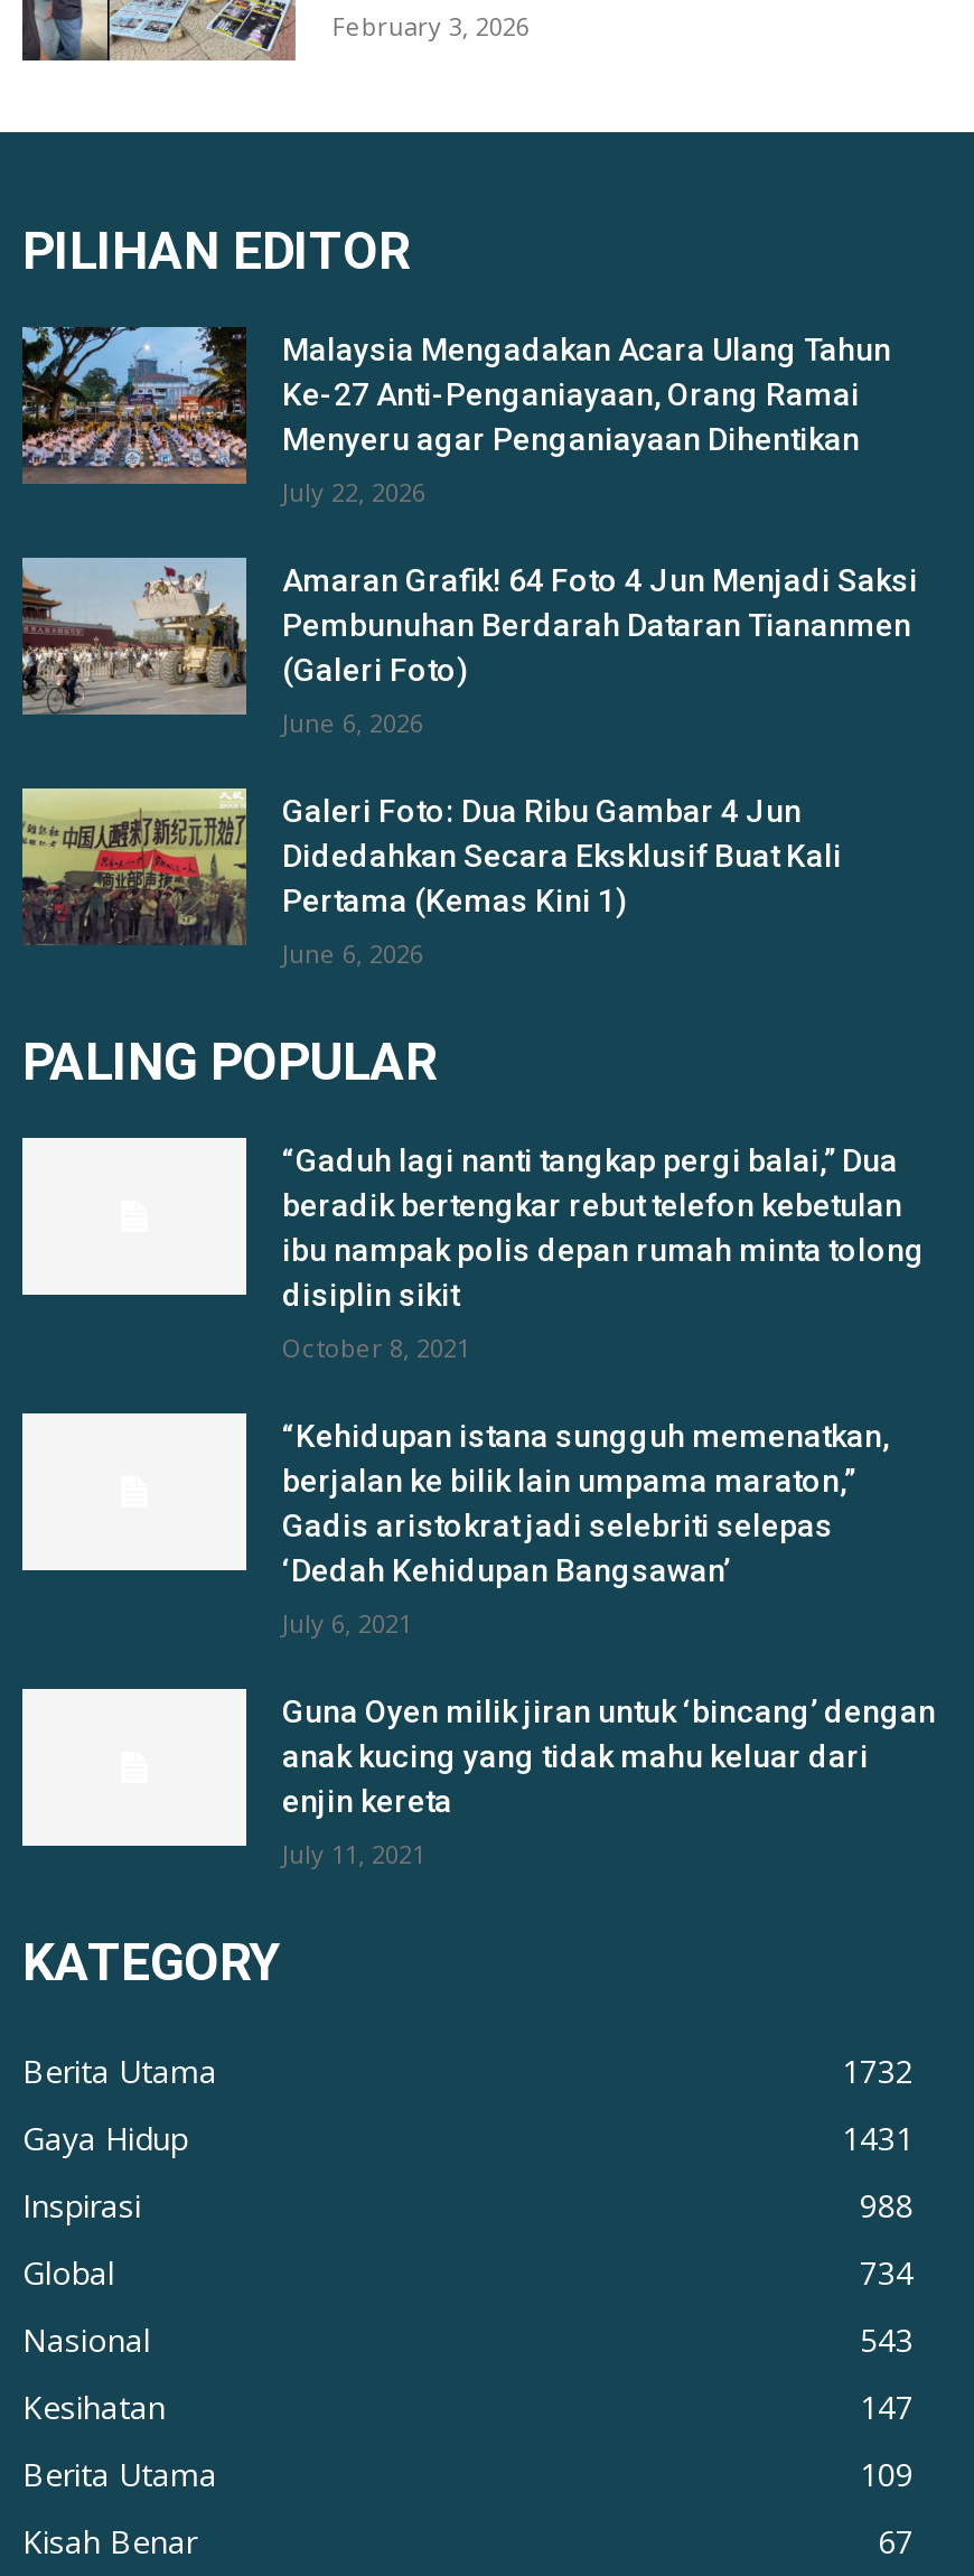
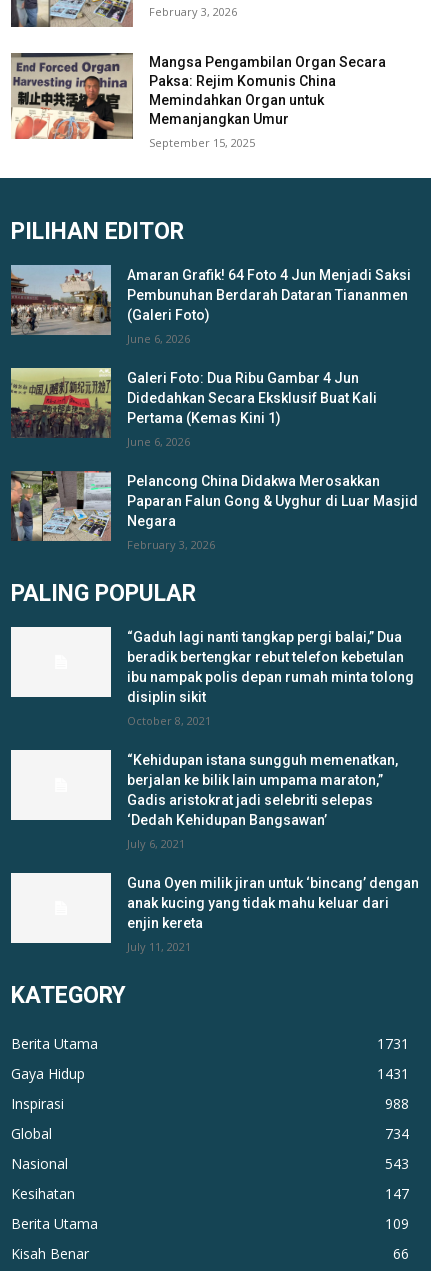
none -> [10,52,386,150] [image] | Mangsa Pengambilan Organ Secara | Paksa: Rejim Komunis China | Memindahkan Organ untuk | Memanjangkan Umur | September 15, 2025
[20,325,891,508] [image] | Malaysia Mengadakan Acara Ulang Tahun | Ke-27 Anti-Penganiayaan, Orang Ramai | Menyeru agar Penganiayaan Dihentikan | July 22, 2026 -> none
none -> [11,470,418,552] [image] | Pelancong China Didakwa Merosakkan | Paparan Falun Gong & Uyghur di Luar Masjid | Negara | February 3, 2026
[842,2050,914,2092] 1732 -> [377,1034,409,1053] 1731
[878,2520,914,2563] 67 -> [393,1244,409,1263] 66

